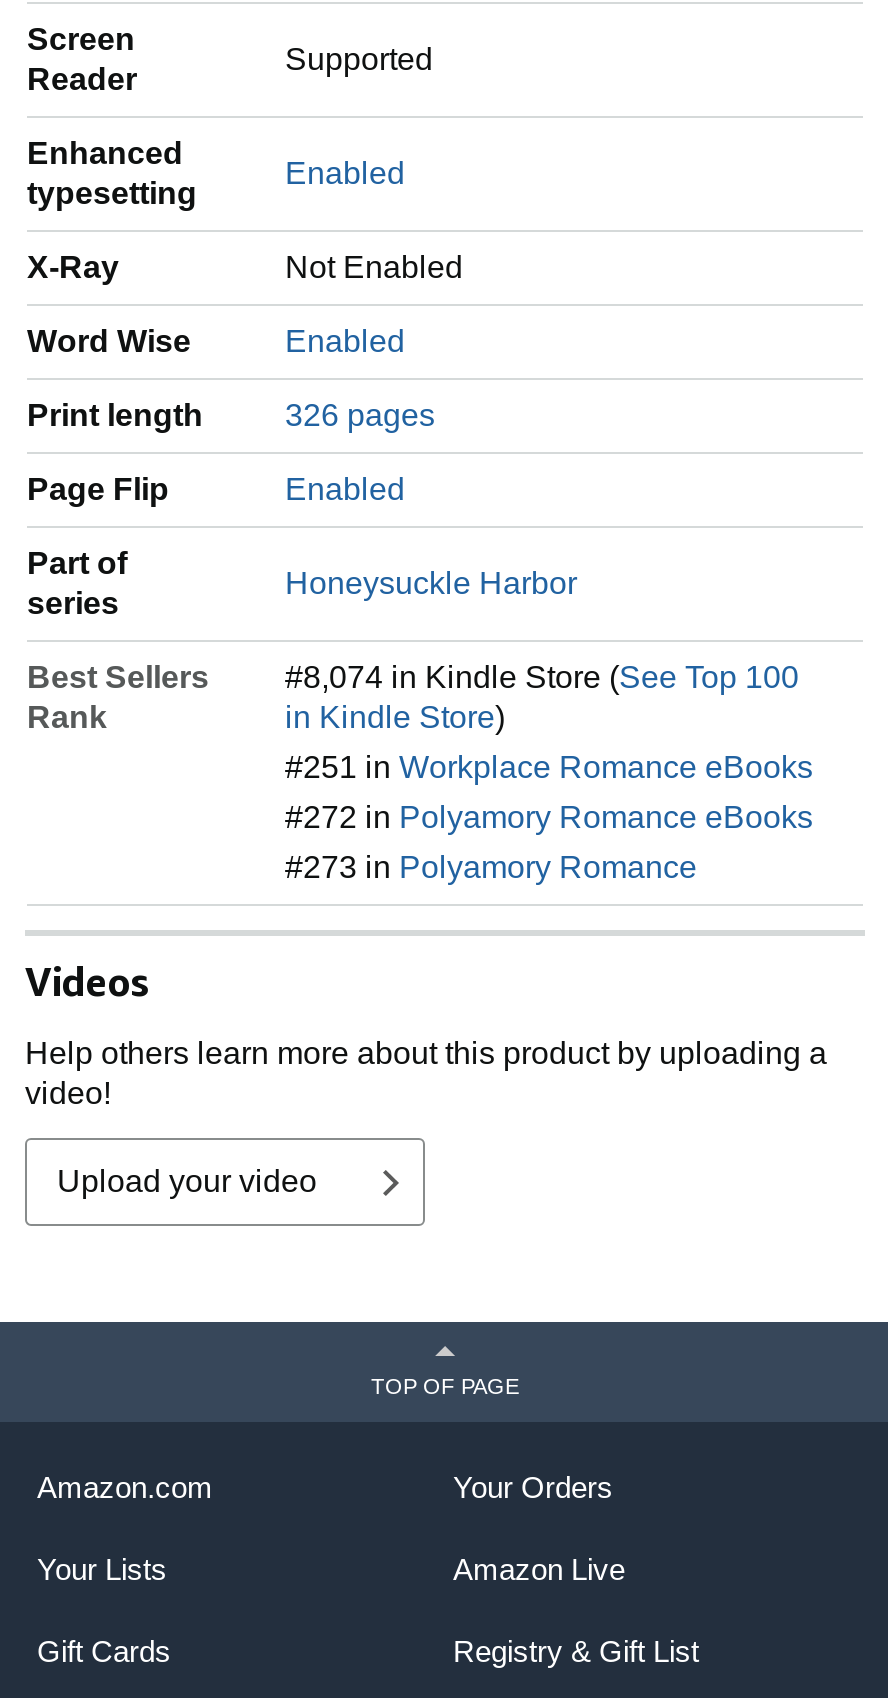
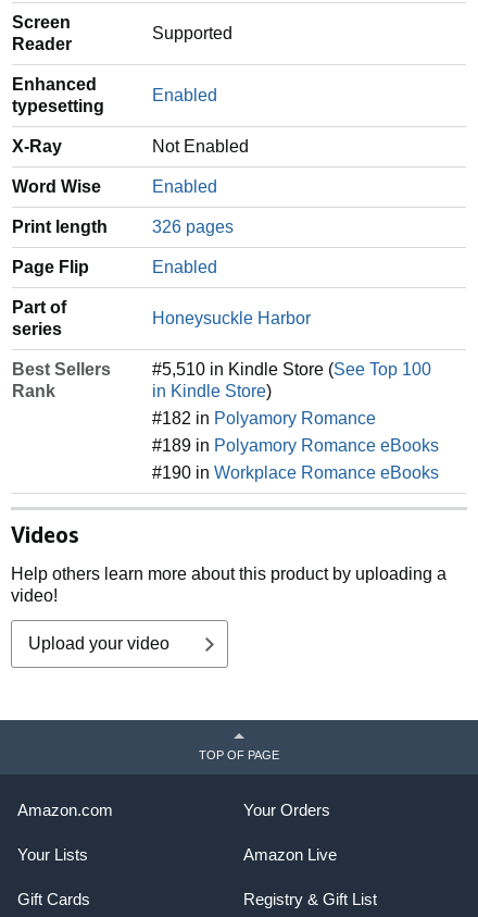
[285,661,799,695] #8,074 in Kindle Store (See Top 100 -> [152,361,431,379] #5,510 in Kindle Store (See Top 100
[285,751,813,785] #251 in Workplace Romance eBooks -> [152,410,376,428] #182 in Polyamory Romance
[285,801,813,835] #272 in Polyamory Romance eBooks -> [152,437,439,455] #189 in Polyamory Romance eBooks
[285,851,697,885] #273 in Polyamory Romance -> [152,464,439,482] #190 in Workplace Romance eBooks

